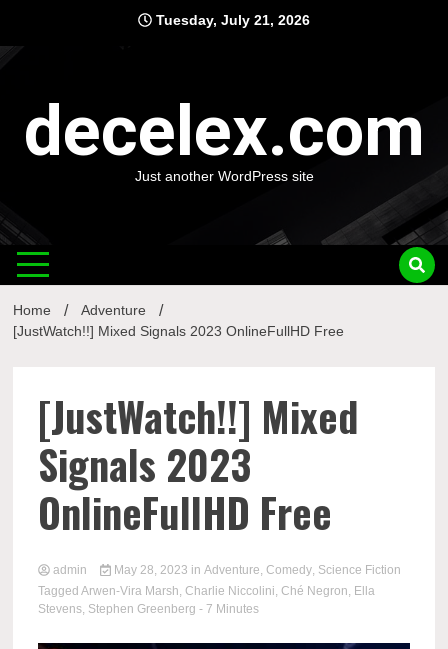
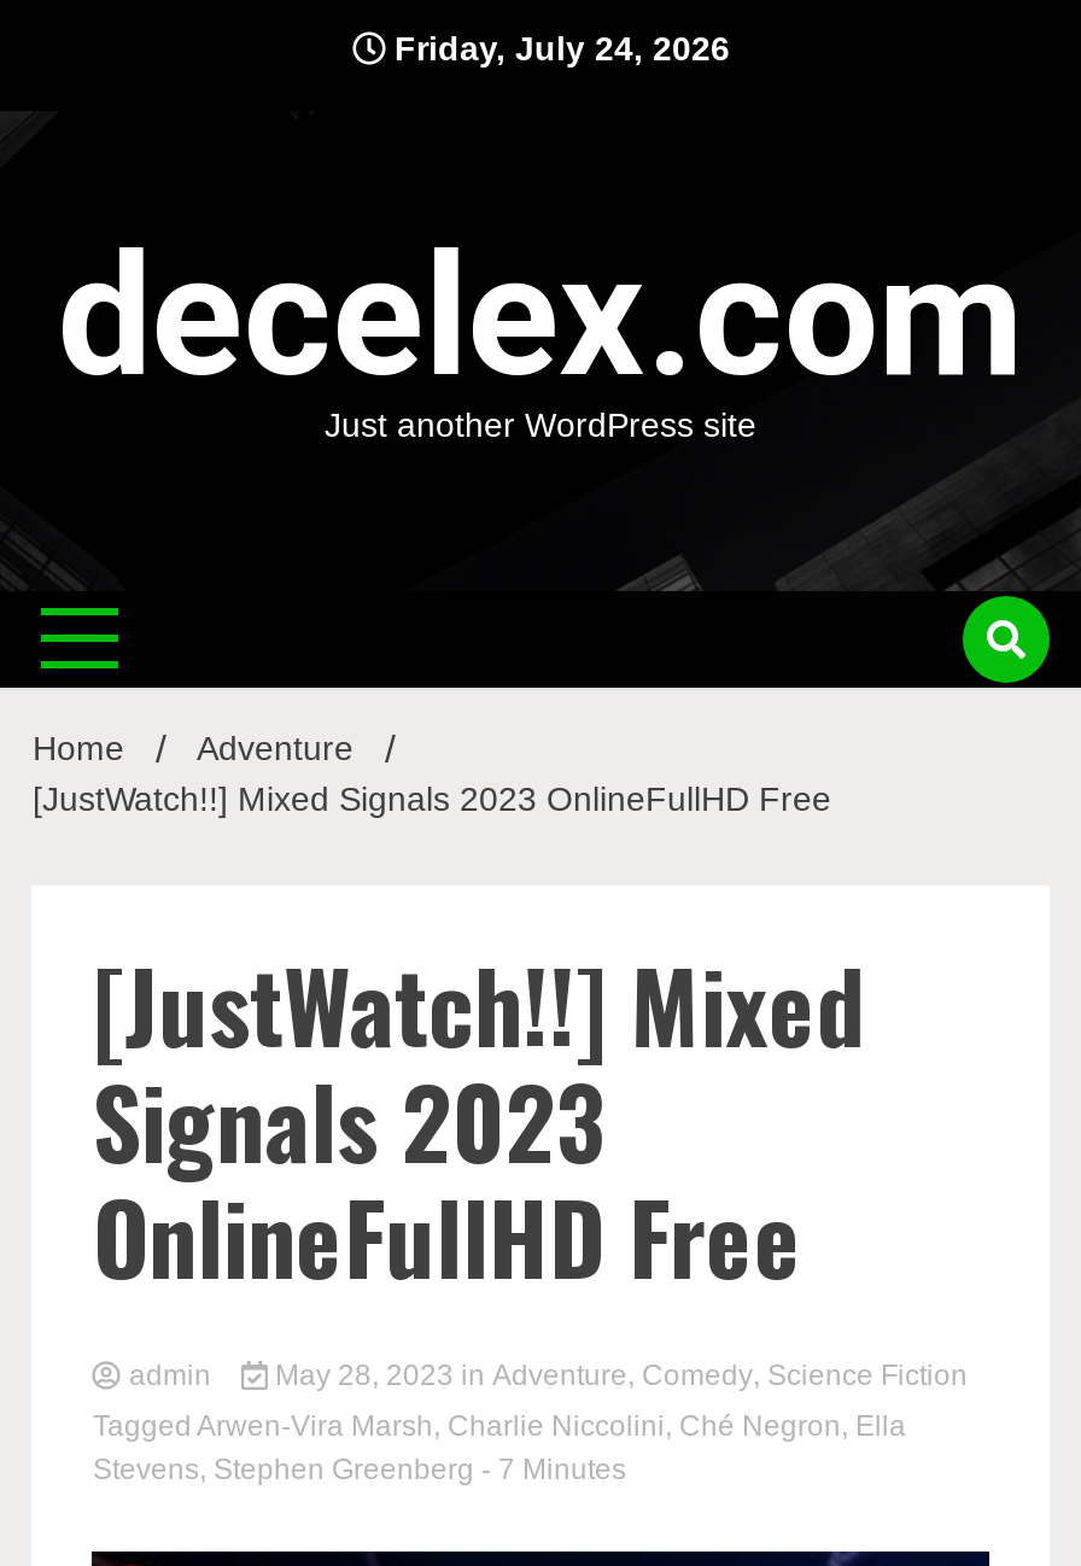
[152,12,310,28] Tuesday, July 21, 2026 -> [385,29,730,68] Friday, July 24, 2026

